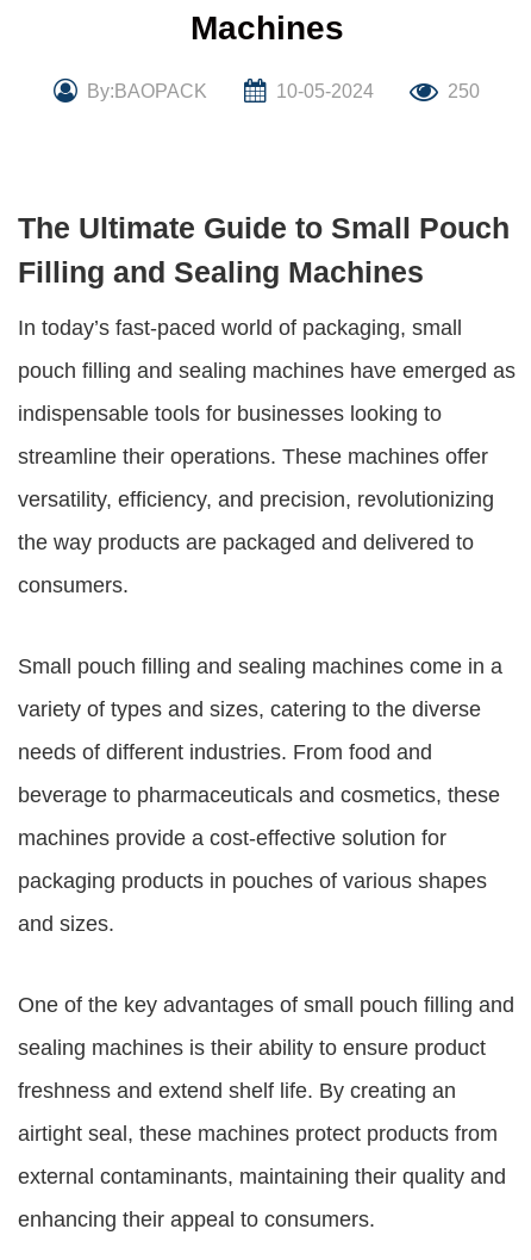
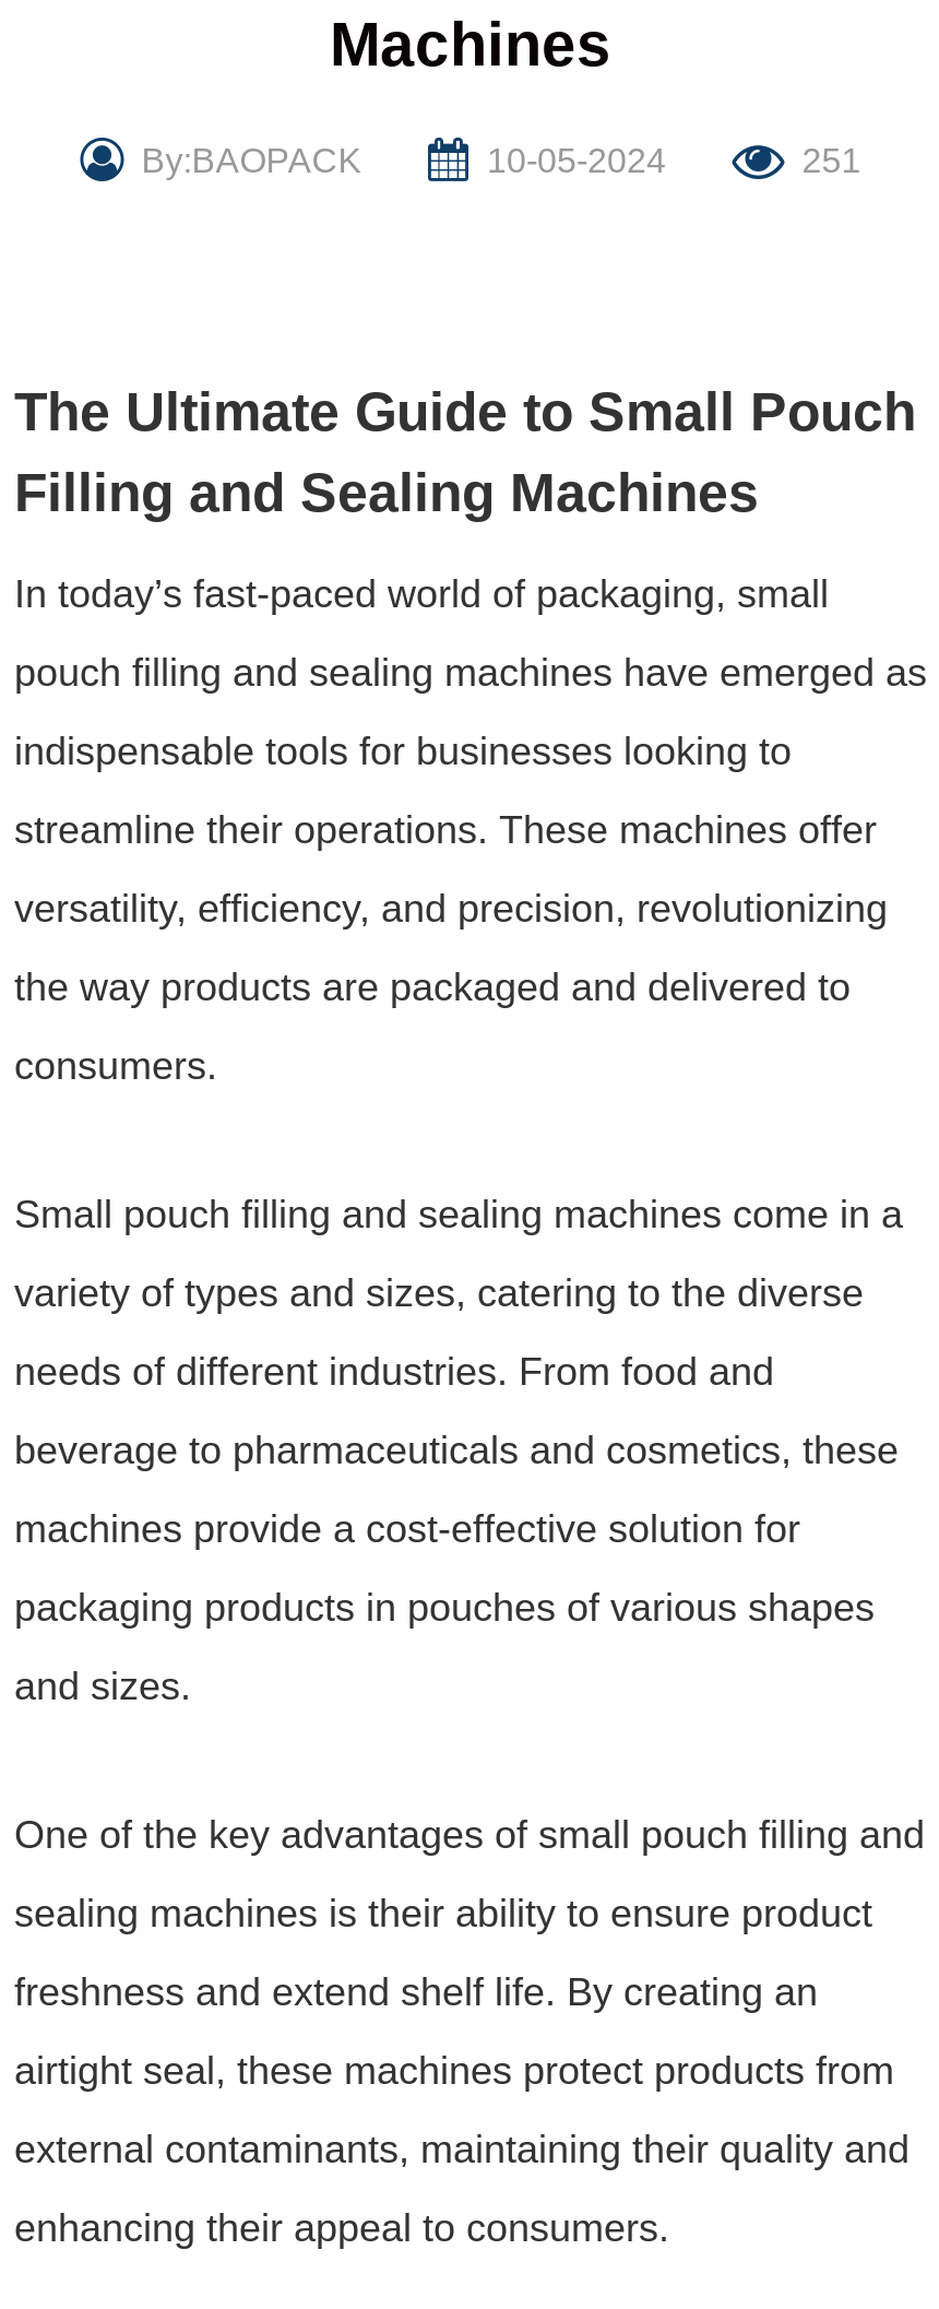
[447,81,480,101] 250 -> [802,142,861,179] 251

